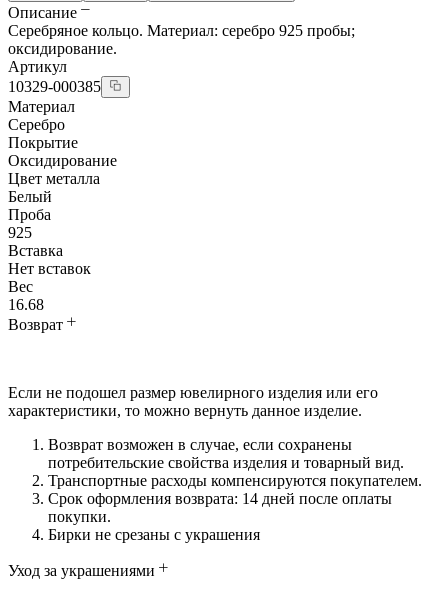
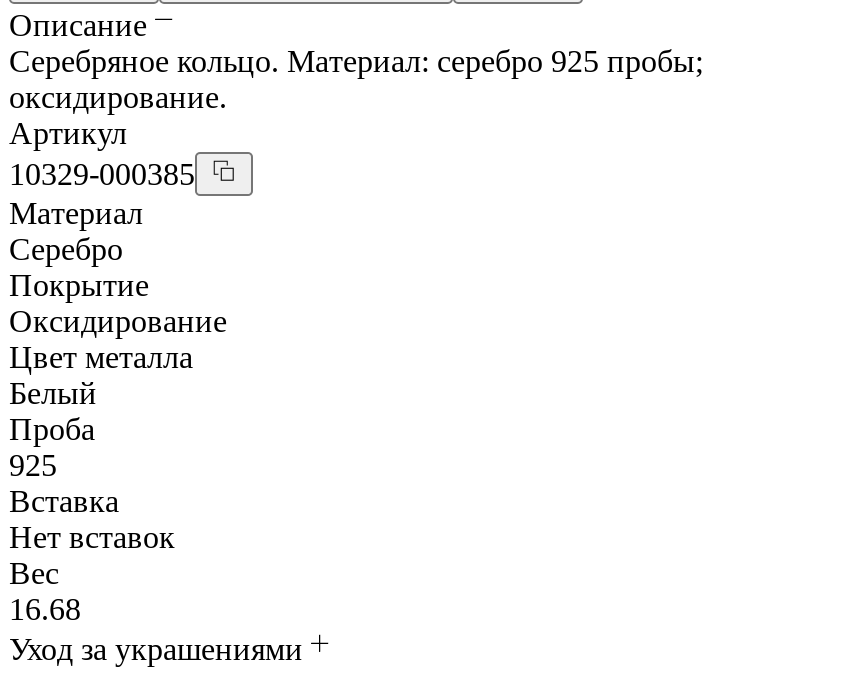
[8,316,63,333] Возврат -> none
[8,384,422,543] Если не подошел размер ювелирного изделия или его | характеристики, то можно вернуть данное изделие. | Возврат возможен в случае, если сохранены | потребительские свойства изделия и товарный вид. | Транспортные расходы компенсируются покупателем. | Срок оформления возврата: 14 дней после оплаты | покупки. | Бирки не срезаны с украшения -> none

